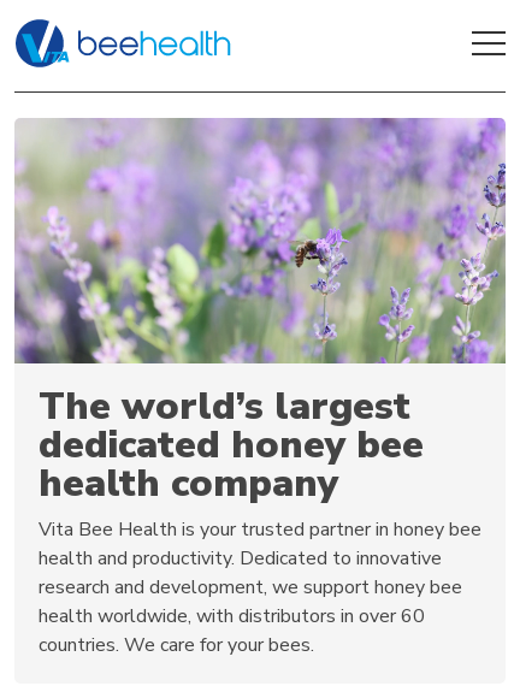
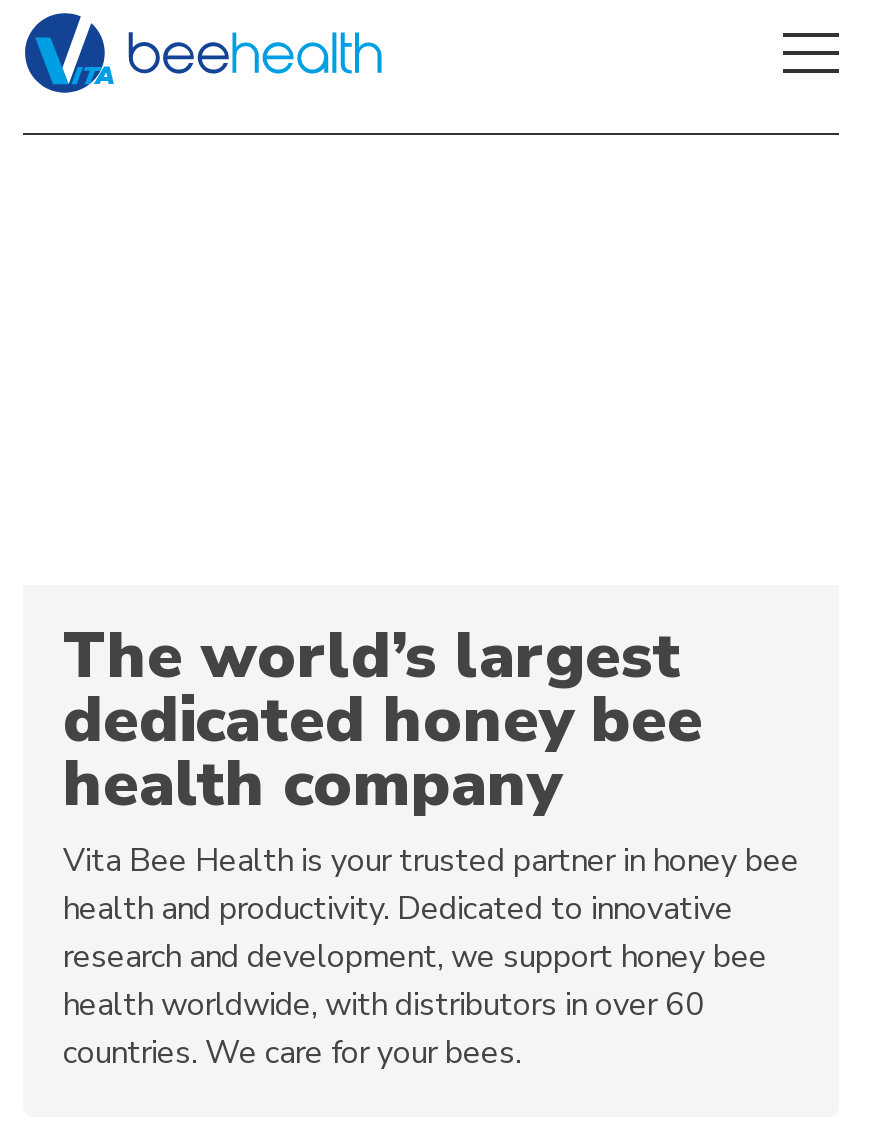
[13,117,507,365] [image] -> none

